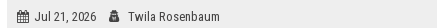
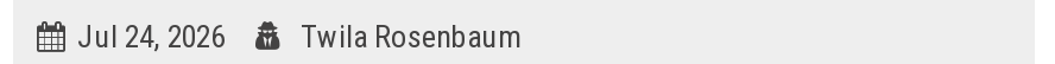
[34,9,220,24] Jul 21, 2026 Twila Rosenbaum -> [77,19,519,55] Jul 24, 2026 Twila Rosenbaum

